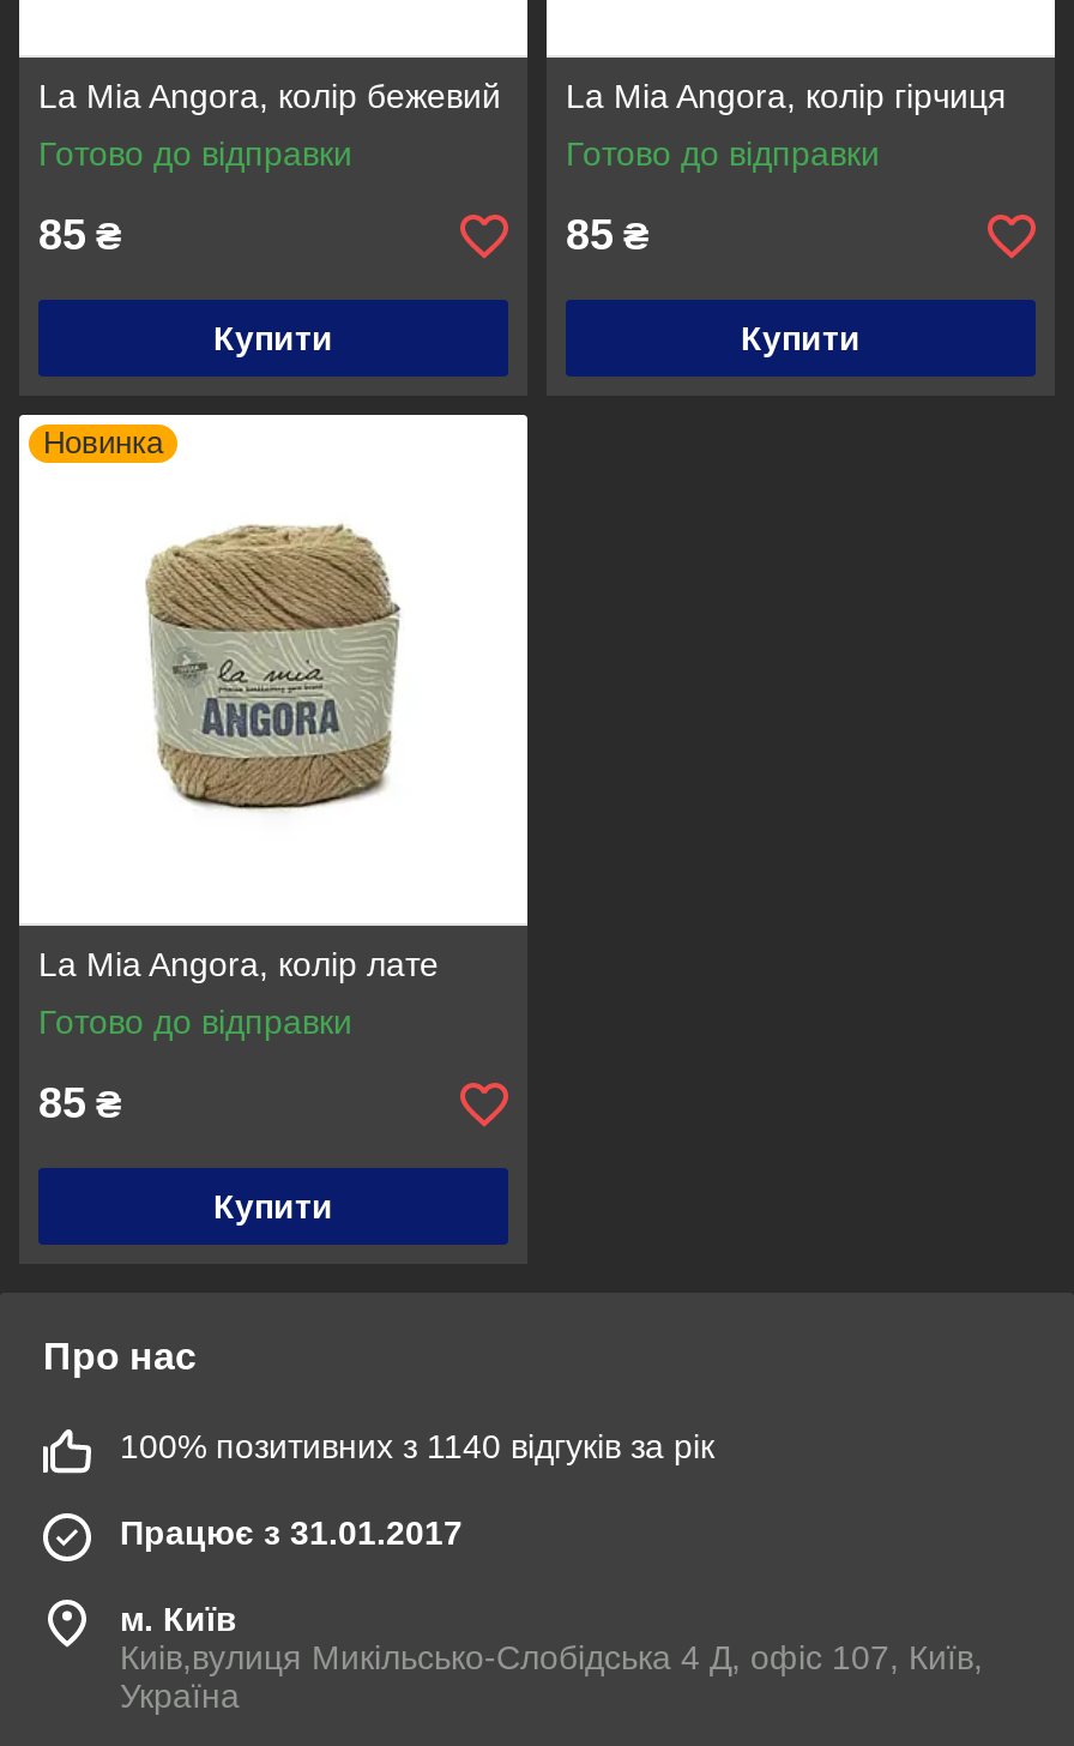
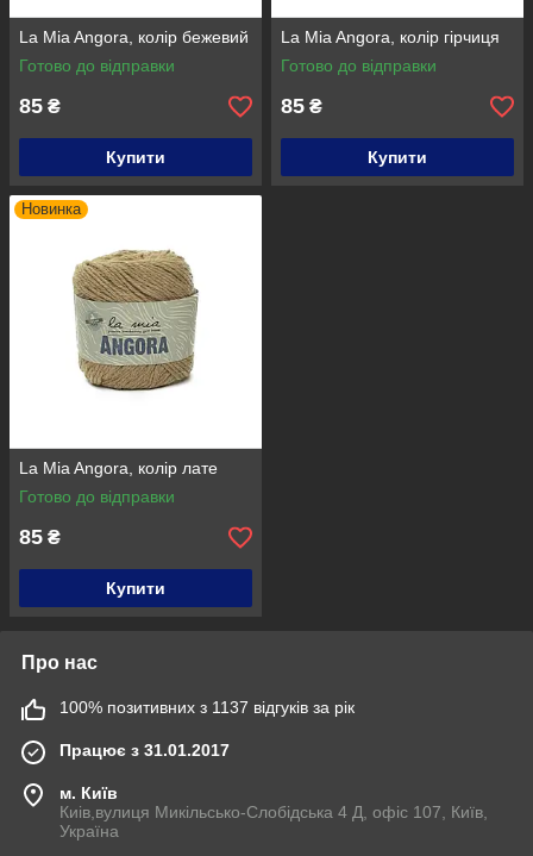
[120,1427,714,1465] 100% позитивних з 1140 відгуків за рік -> [59,698,355,717] 100% позитивних з 1137 відгуків за рік

